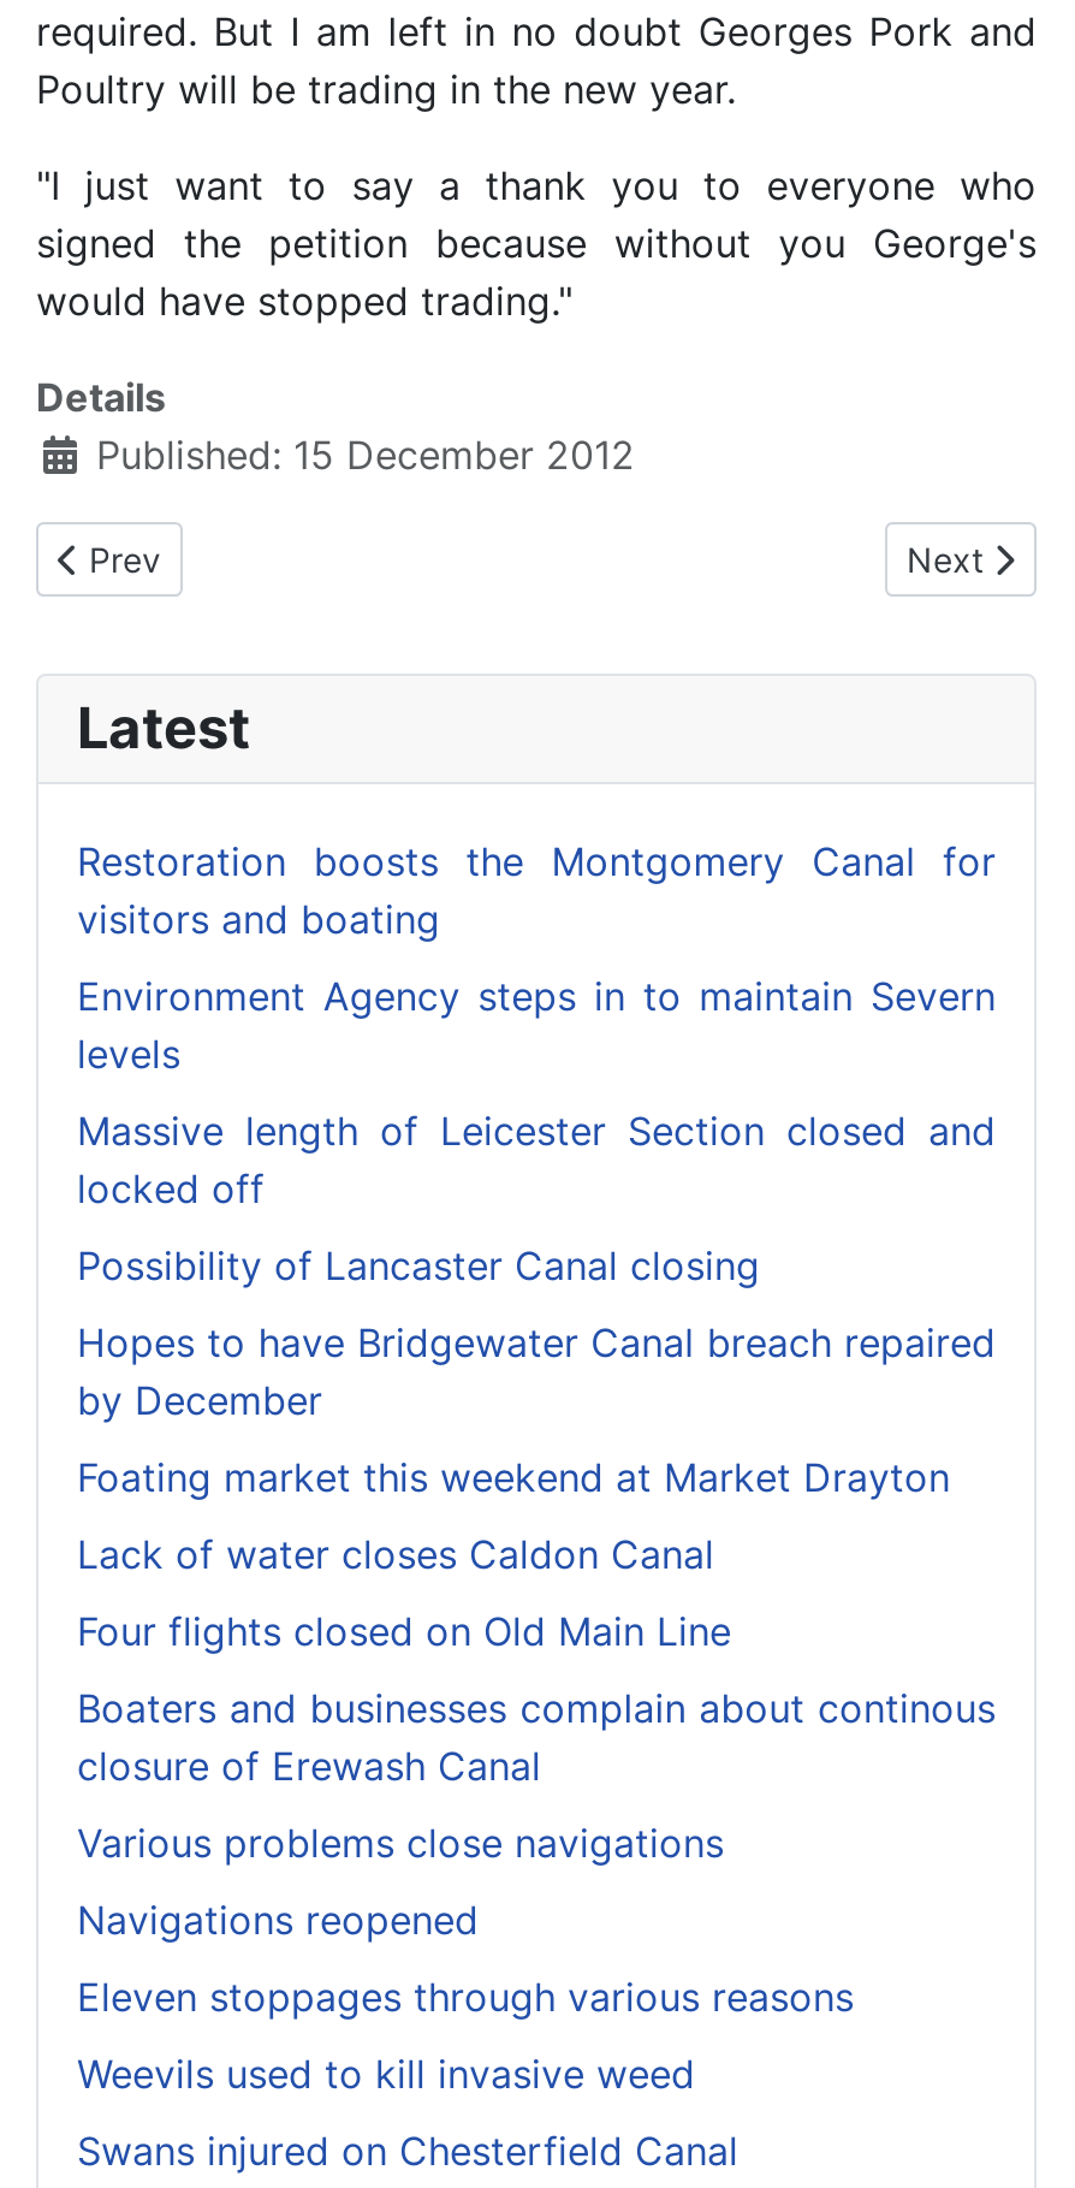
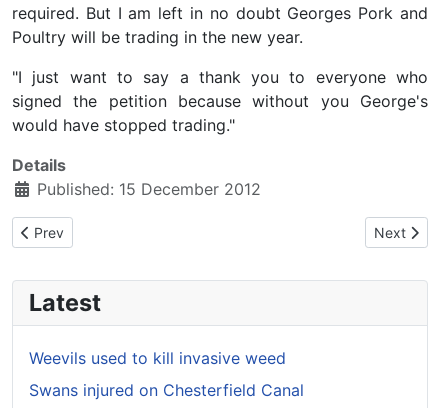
[77,837,996,2021] Restoration boosts the Montgomery Canal for | visitors and boating | Environment Agency steps in to maintain Severn | levels | Massive length of Leicester Section closed and | locked off | Possibility of Lancaster Canal closing | Hopes to have Bridgewater Canal breach repaired | by December | Foating market this weekend at Market Drayton | Lack of water closes Caldon Canal | Four flights closed on Old Main Line | Boaters and businesses complain about continous | closure of Erewash Canal | Various problems close navigations | Navigations reopened | Eleven stoppages through various reasons -> none

